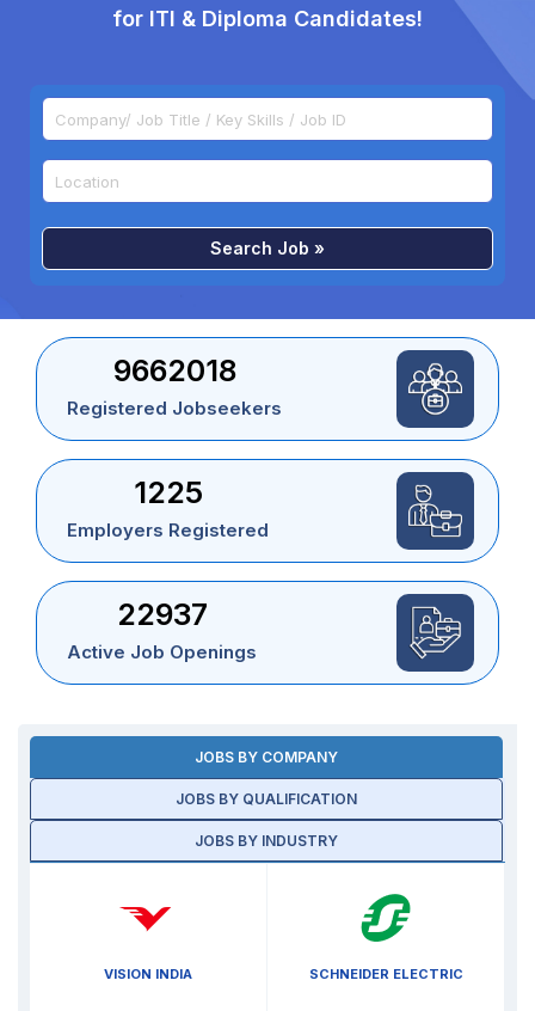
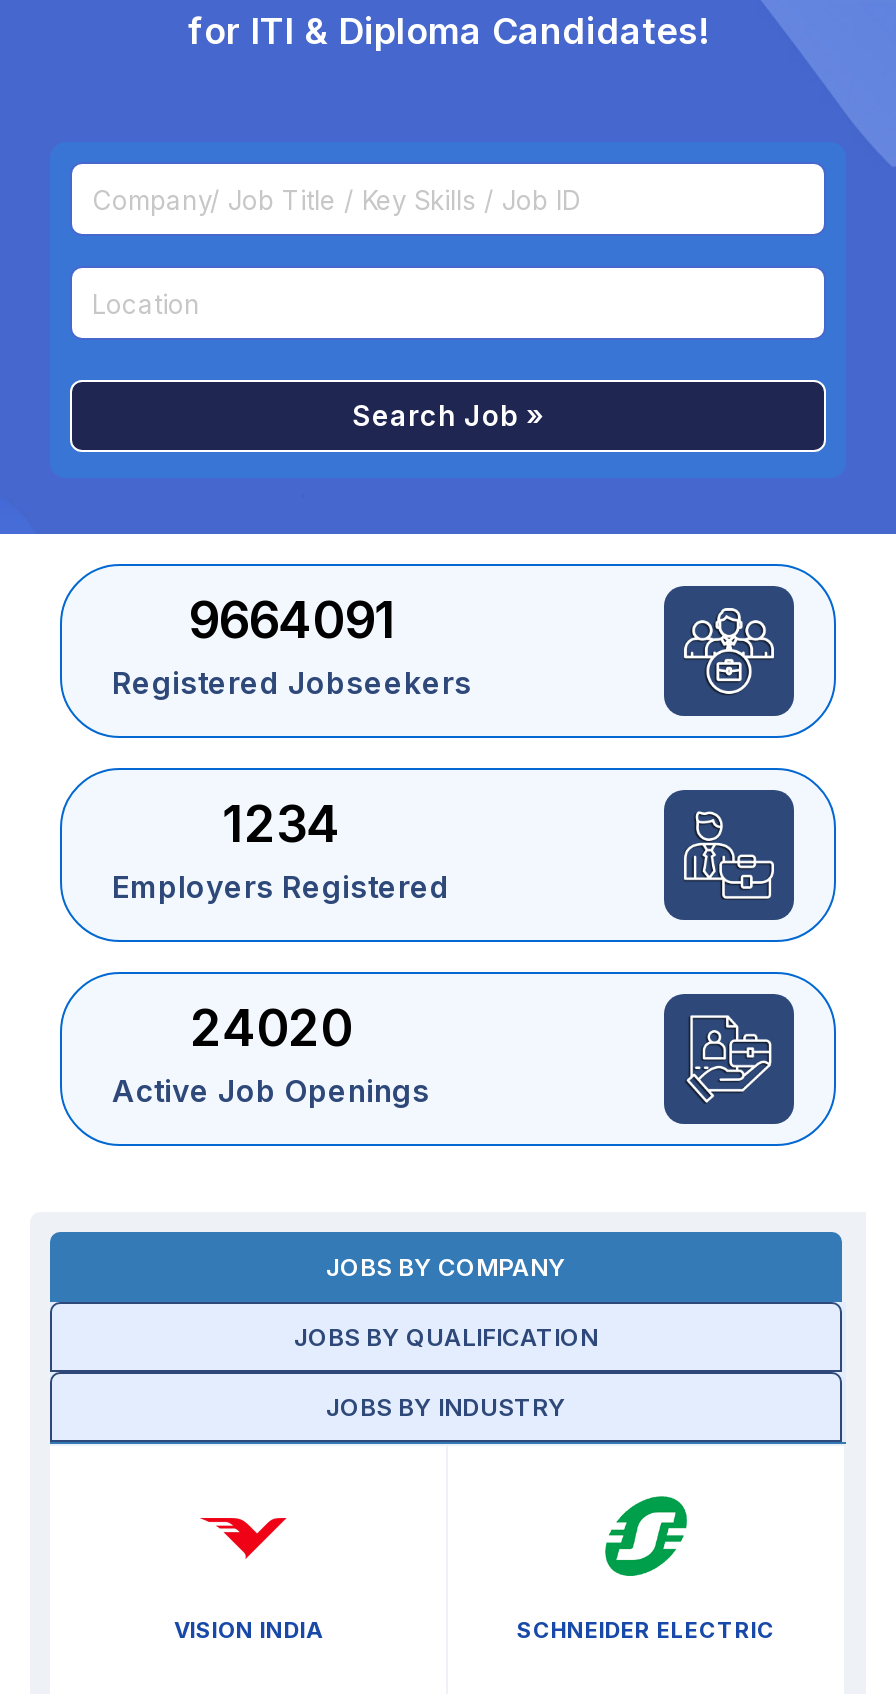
[113,352,236,388] 9662018 -> [188,590,396,650] 9664091
[133,474,202,510] 1225 -> [222,794,340,854] 1234
[116,596,207,632] 22937 -> [190,998,352,1058] 24020

